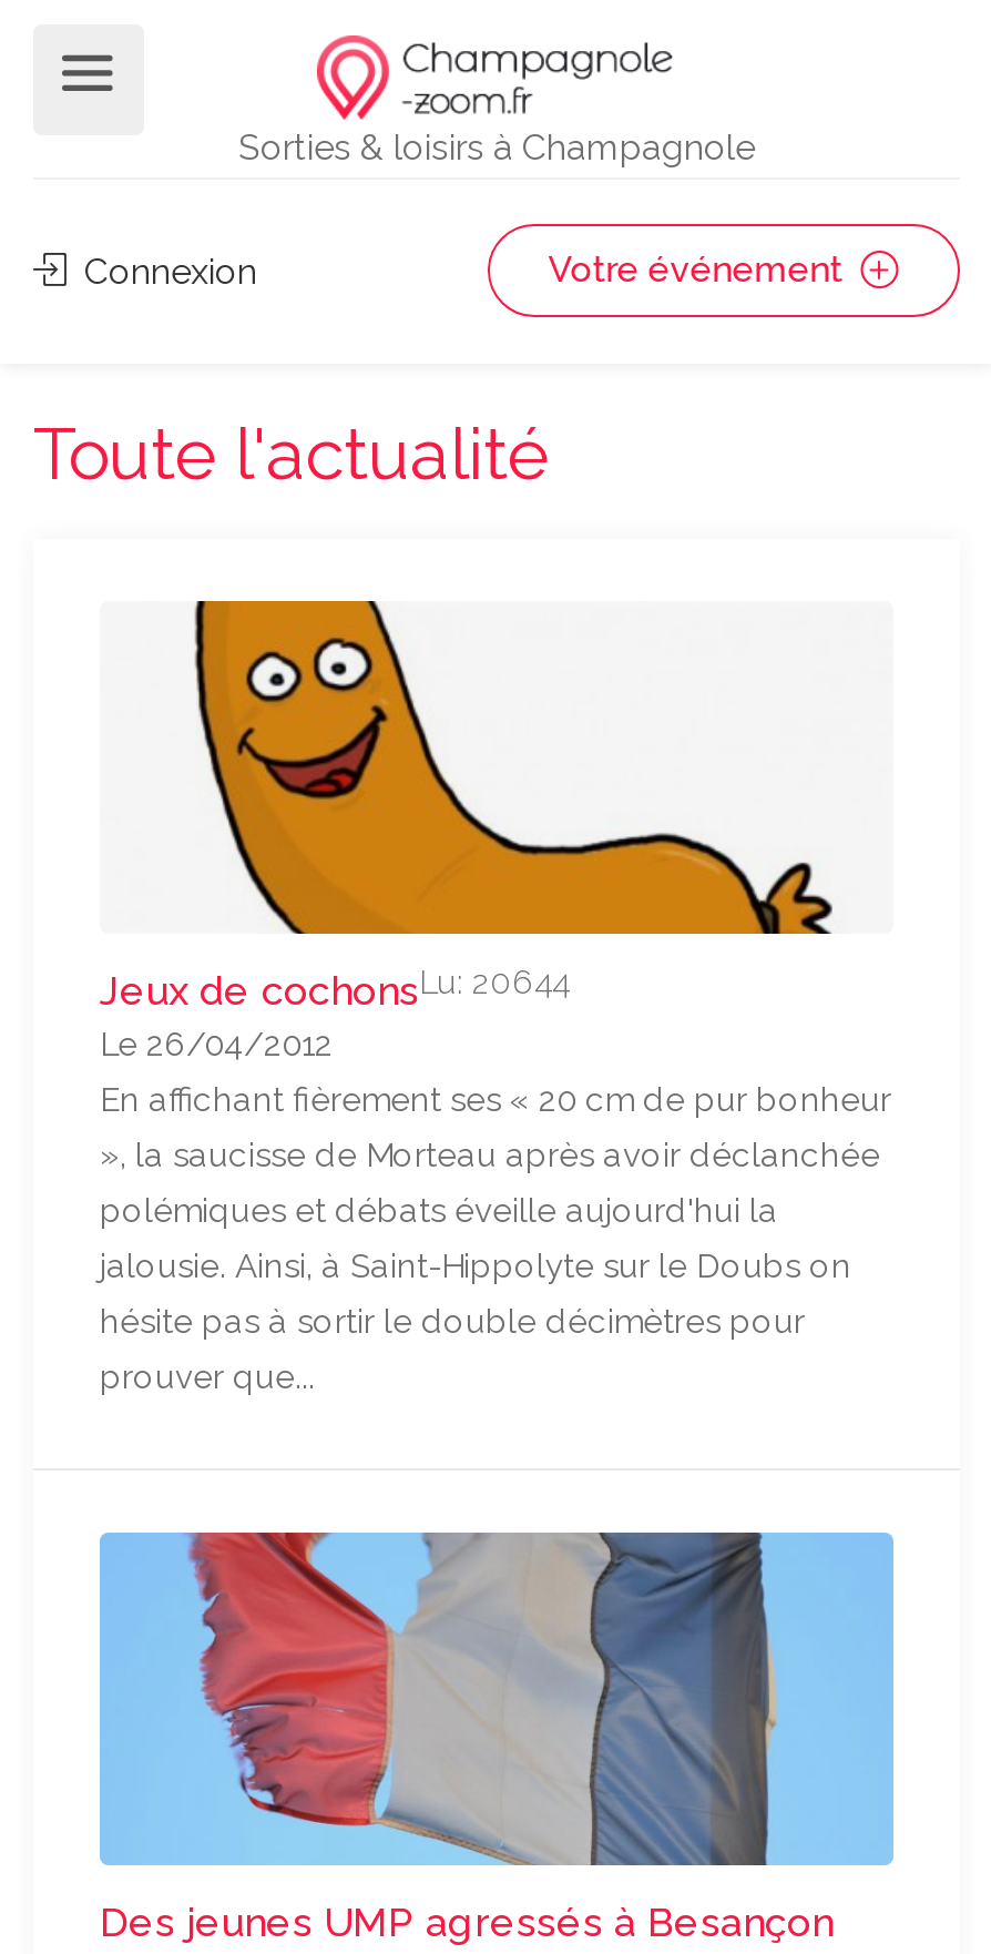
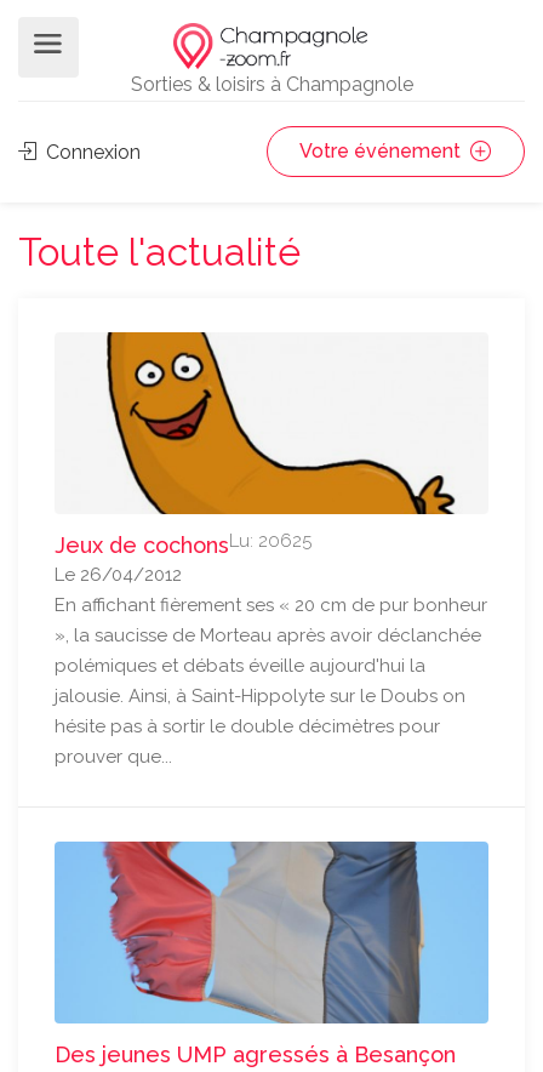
[100,963,570,1014] Jeux de cochonsLu: 20644 -> [55,530,311,558] Jeux de cochonsLu: 20625

